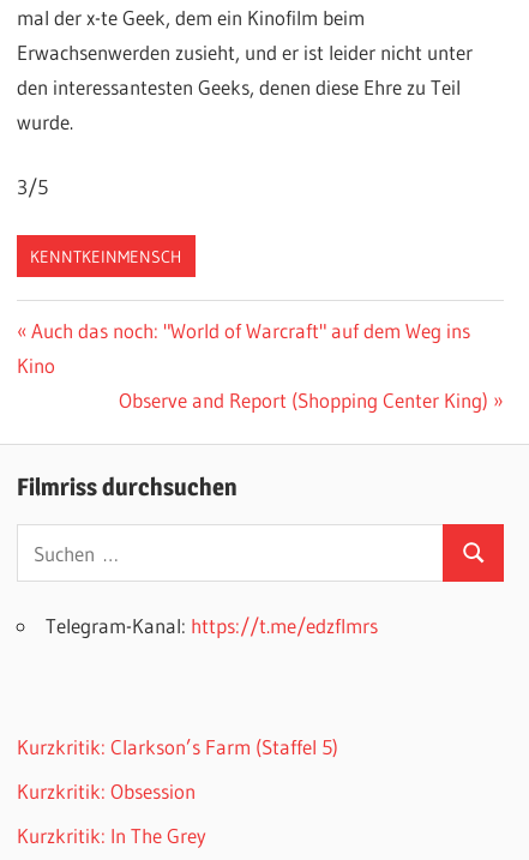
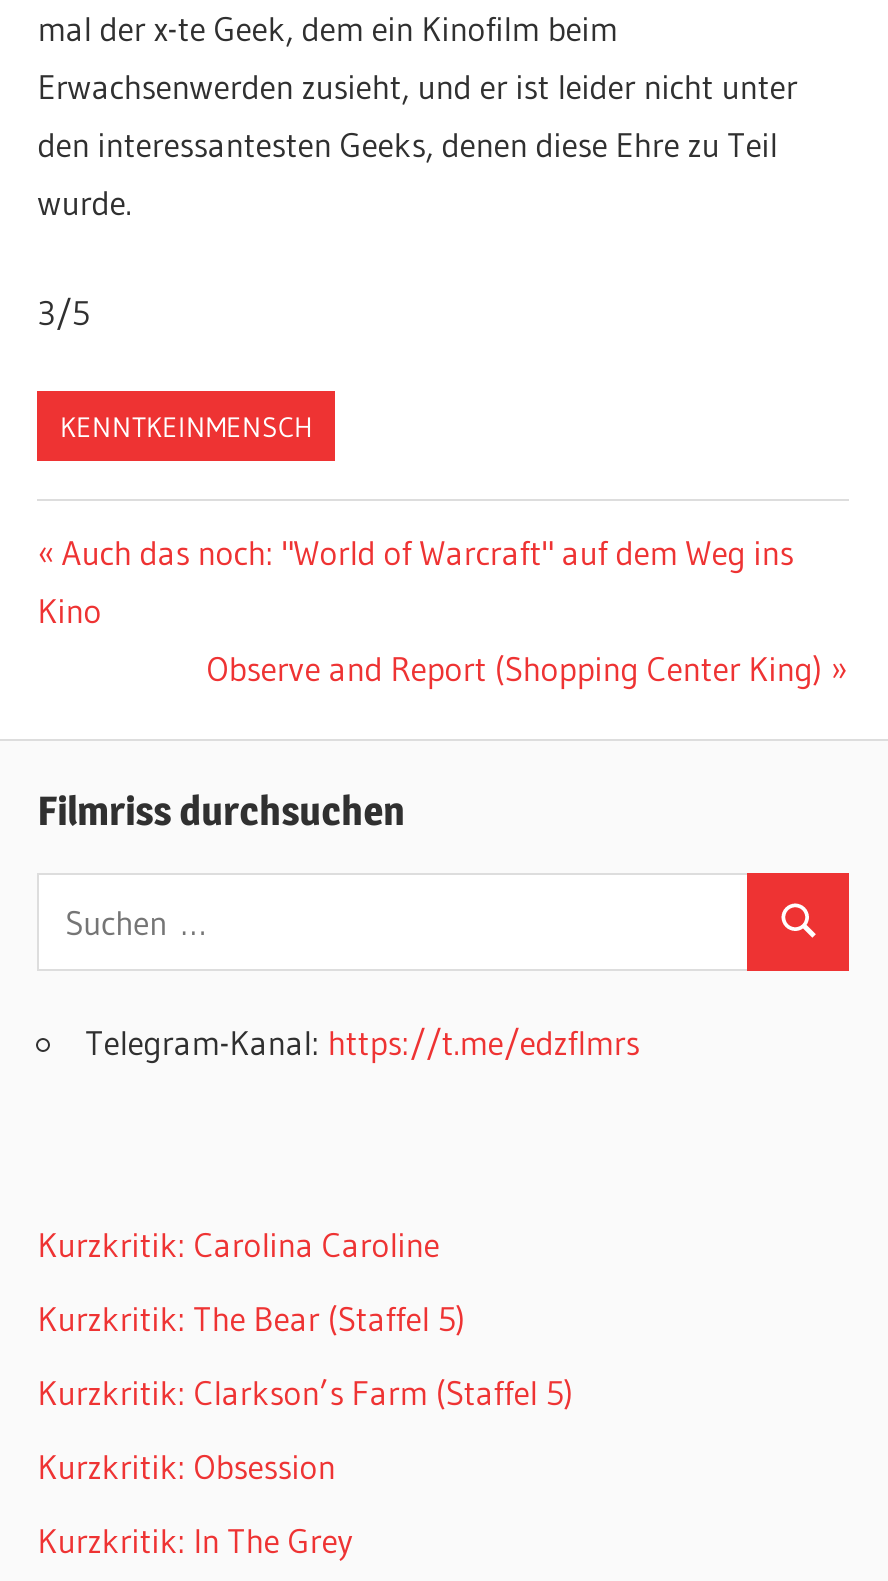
none -> [37,1224,465,1340] Kurzkritik: Carolina Caroline | Kurzkritik: The Bear (Staffel 5)

